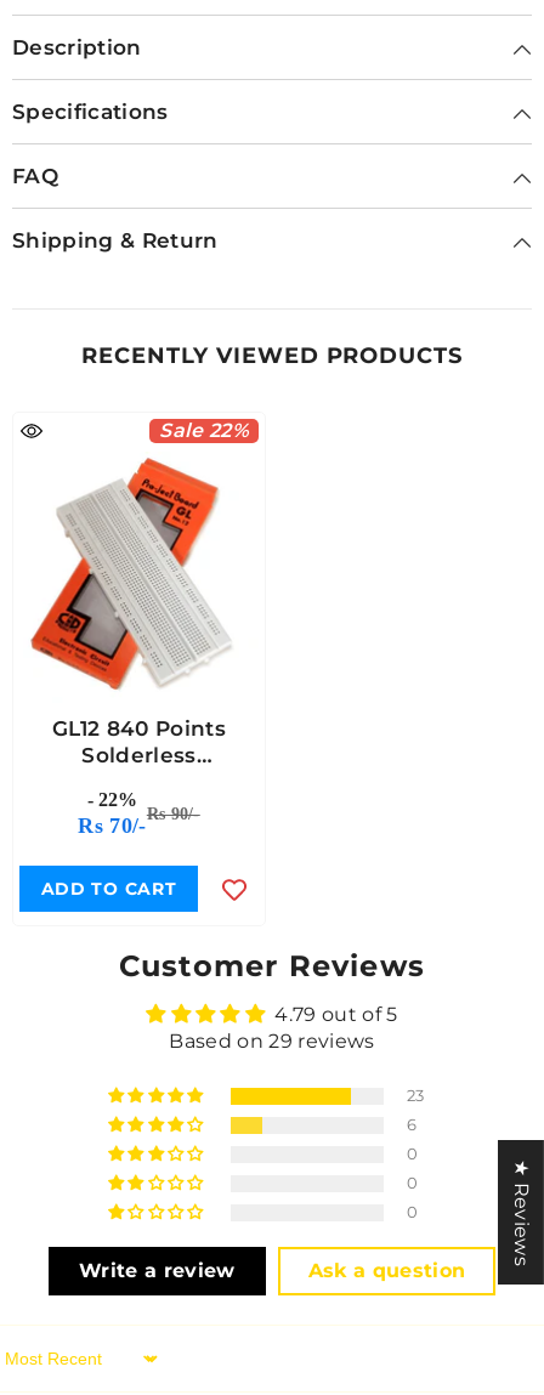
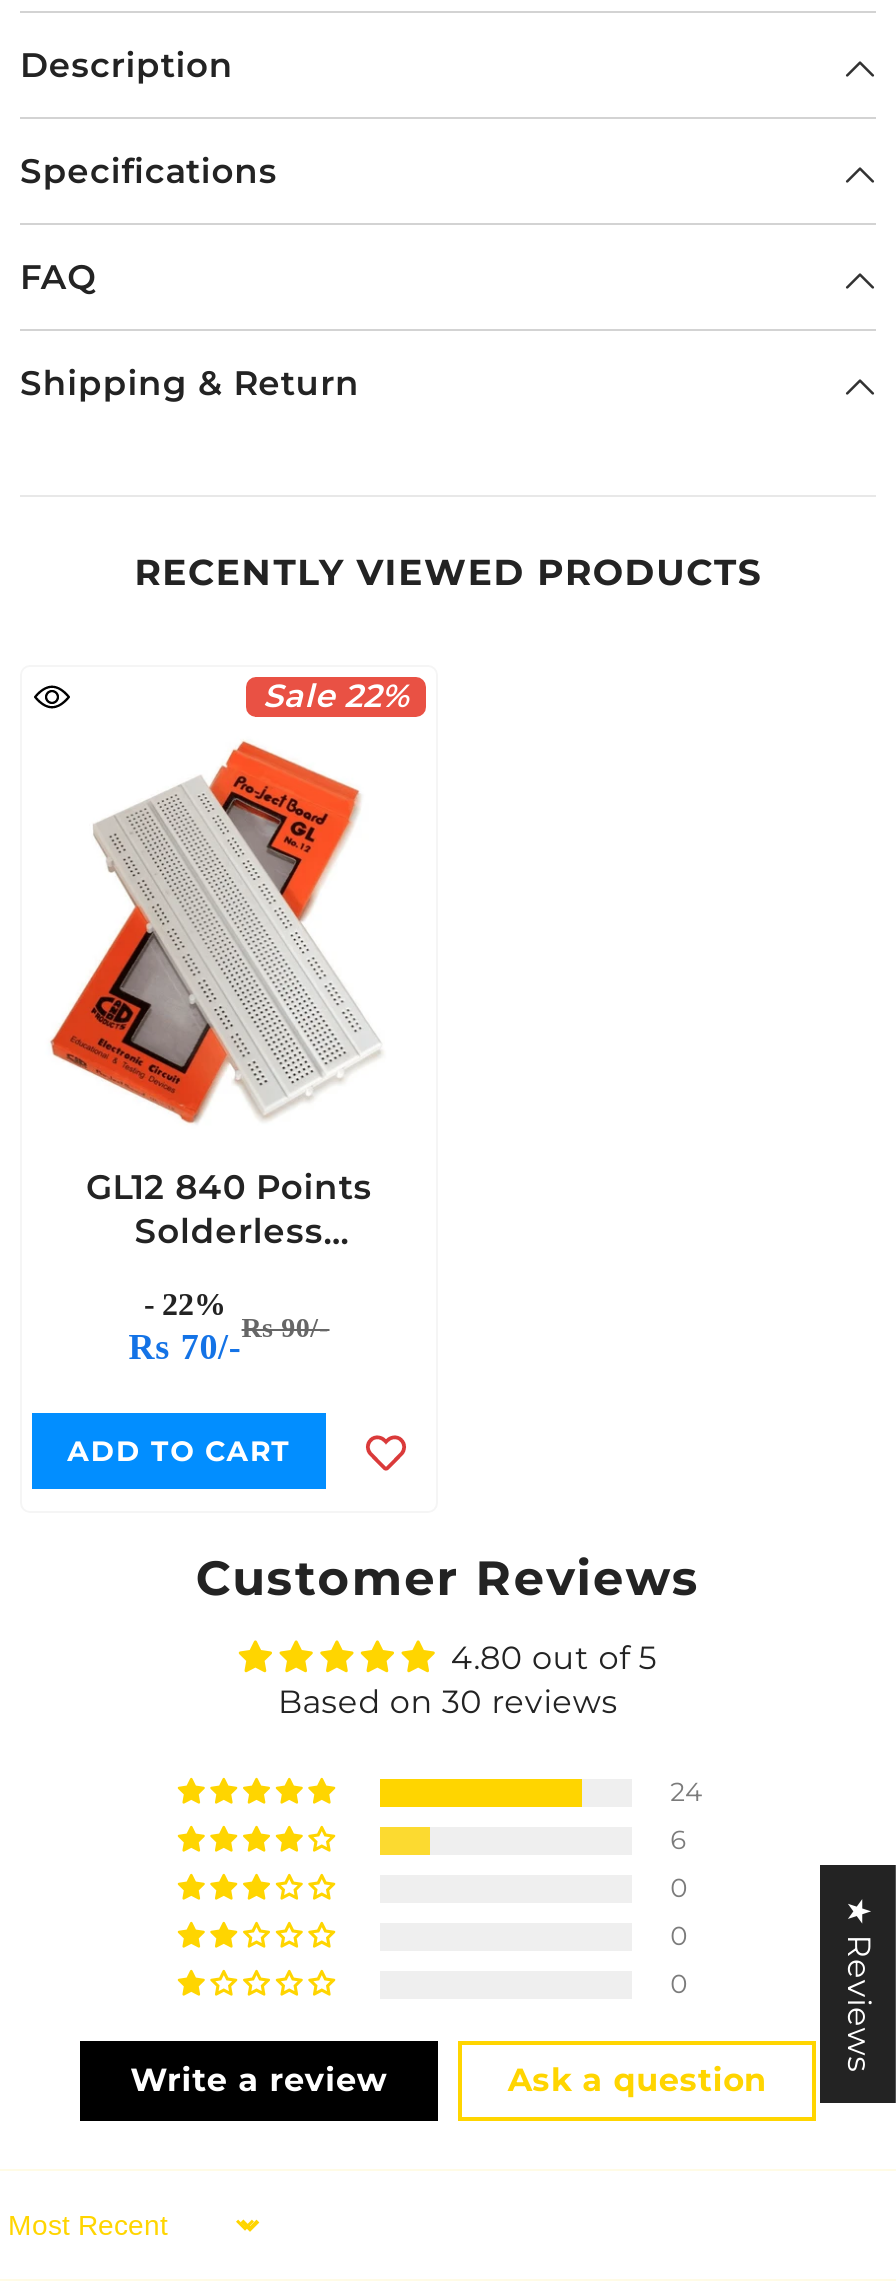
[275,1003,398,1026] 4.79 out of 5 -> [451,1640,657,1678] 4.80 out of 5
[169,1030,375,1053] Based on 29 reviews -> [278,1684,618,1722] Based on 30 reviews
[407,1087,425,1105] 23 -> [670,1777,704,1807] 24

